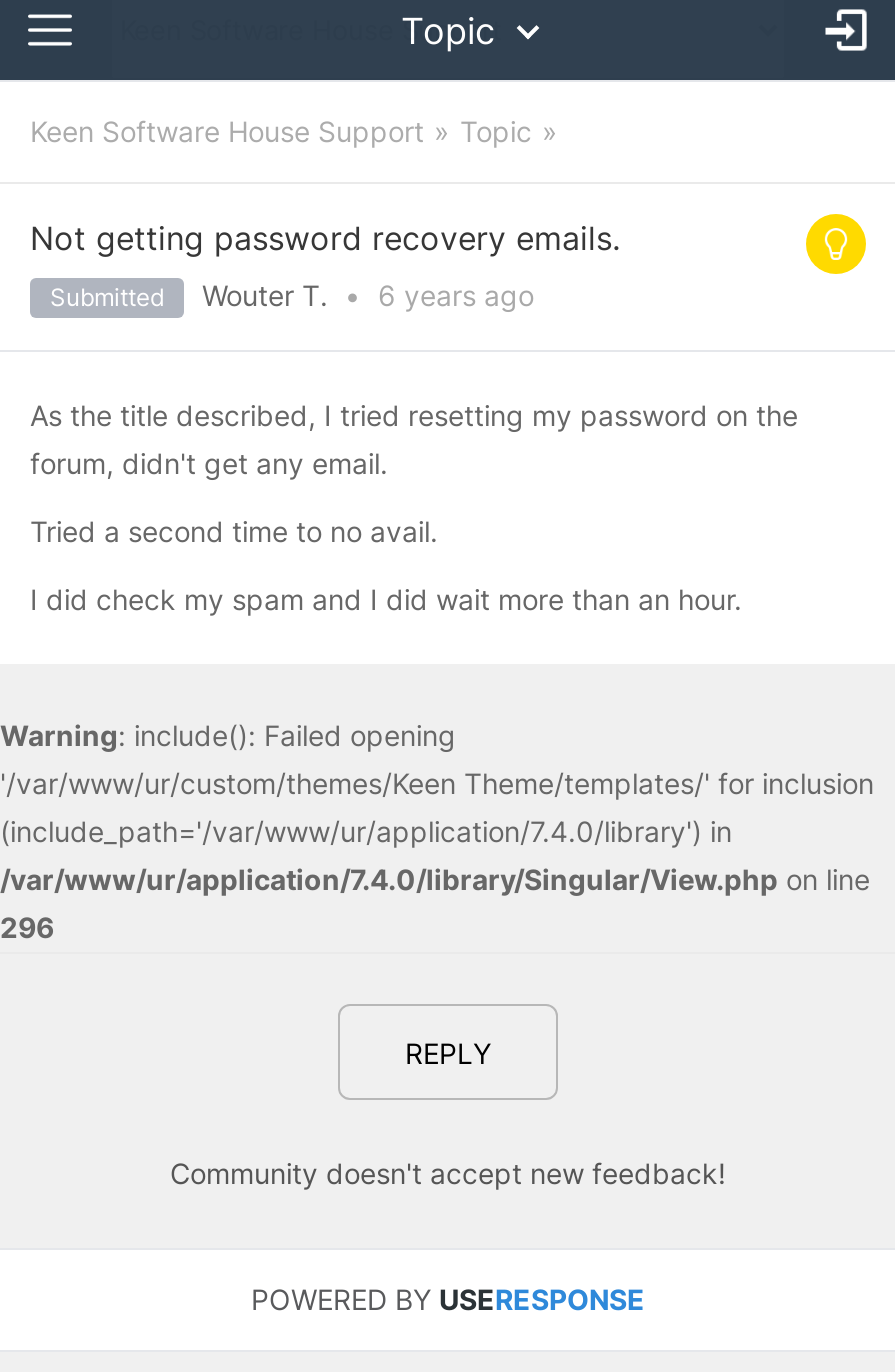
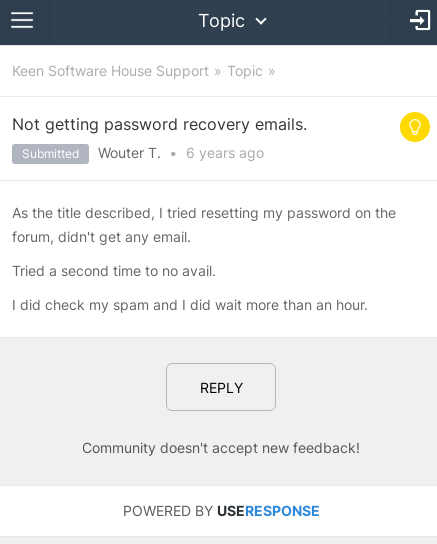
[0,718,874,944] Warning: include(): Failed opening | '/var/www/ur/custom/themes/Keen Theme/templates/' for inclusion | (include_path='/var/www/ur/application/7.4.0/library') in | /var/www/ur/application/7.4.0/library/Singular/View.php on line | 296 -> none

